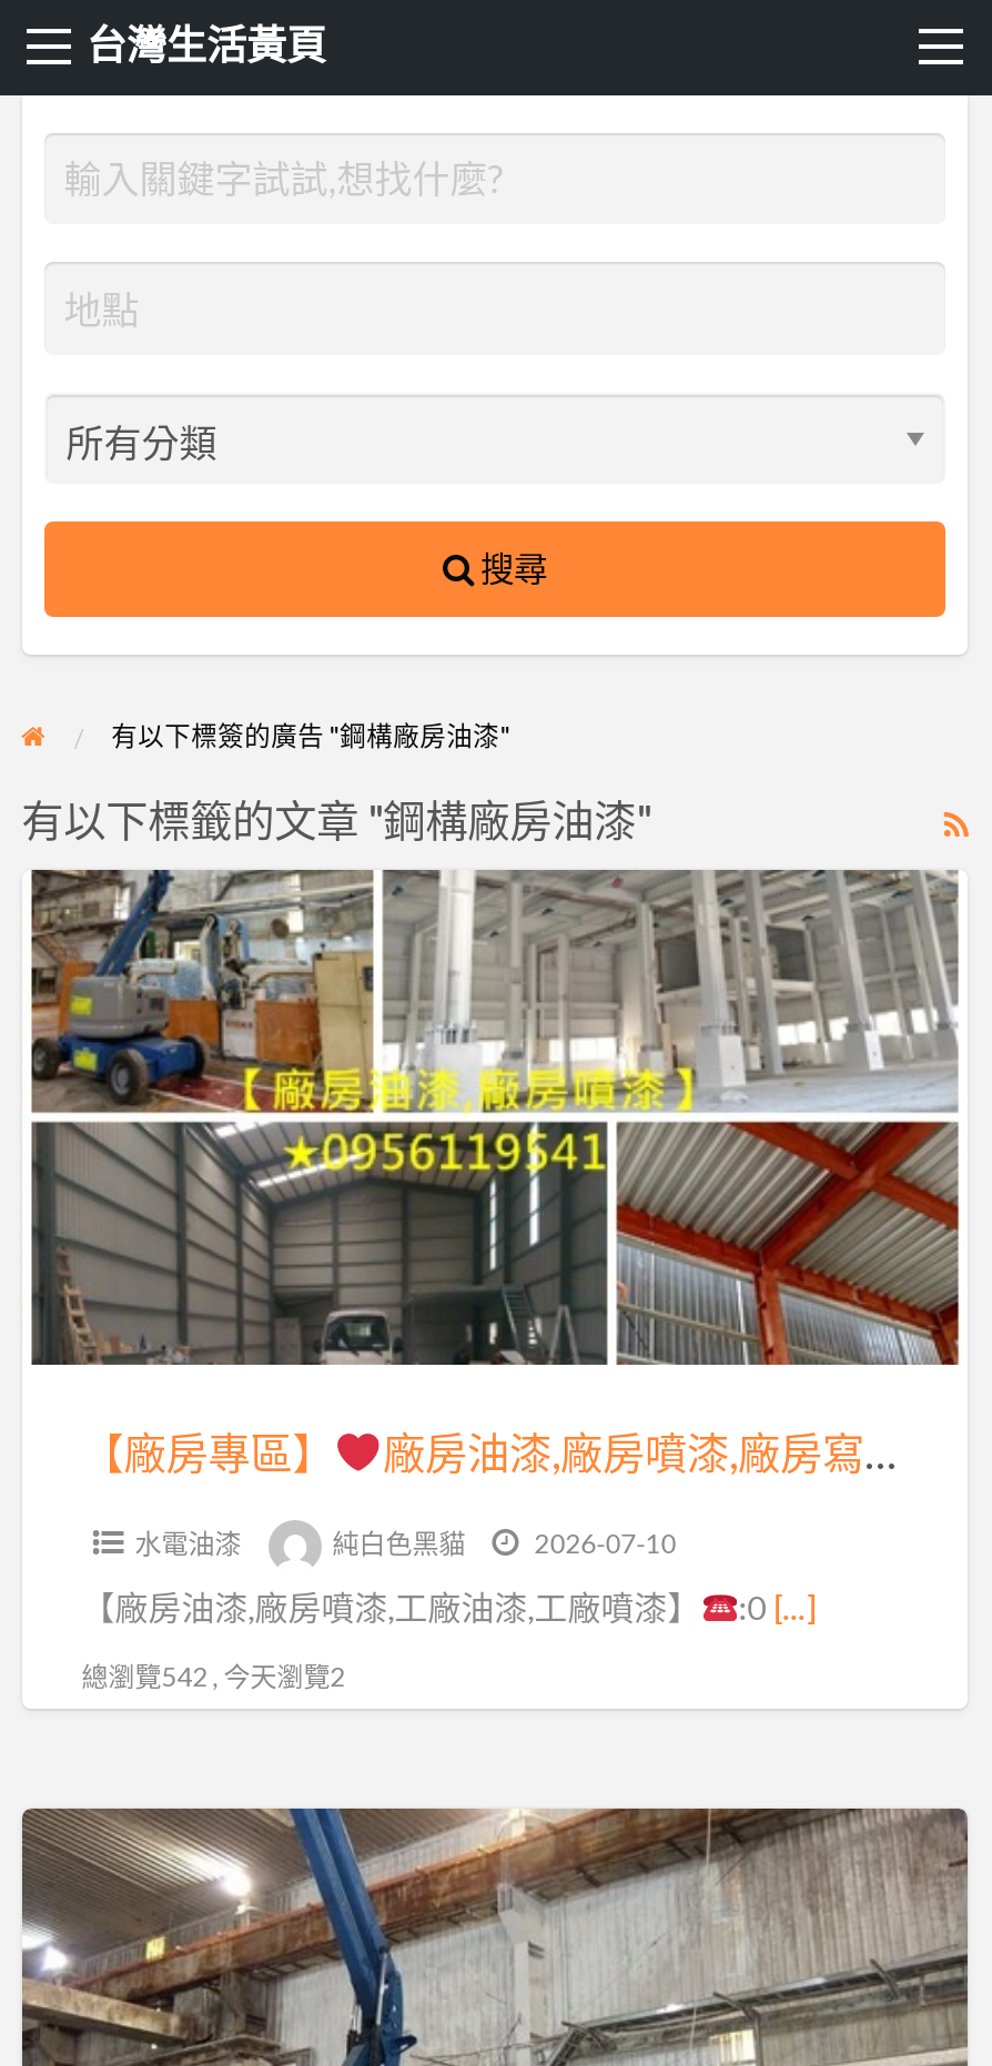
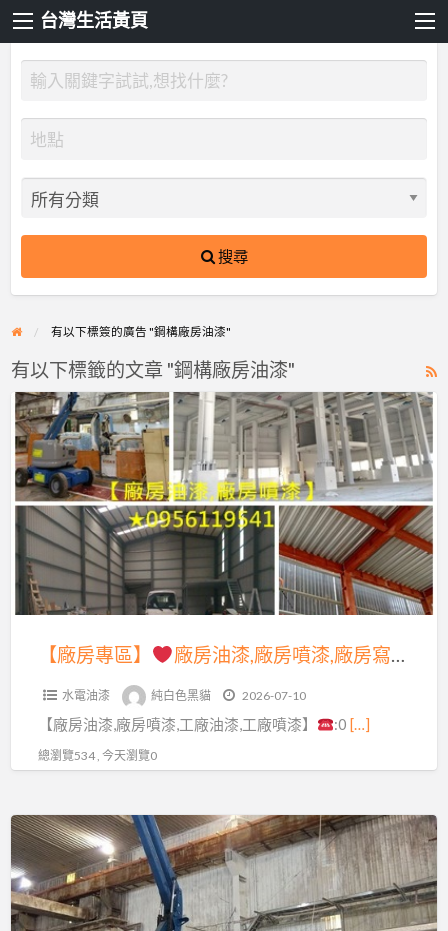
[81,1659,346,1692] 總瀏覽542 , 今天瀏覽2 -> [38,748,157,763] 總瀏覽534 , 今天瀏覽0

